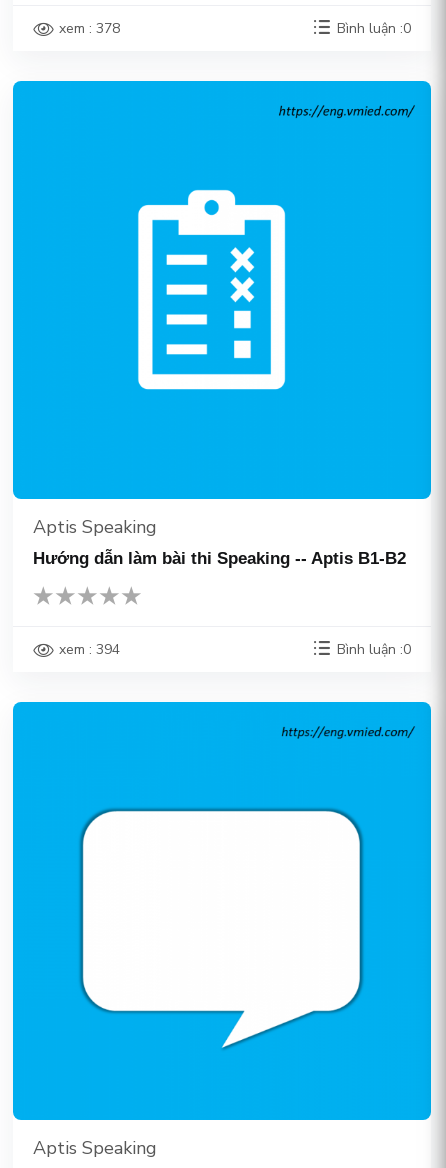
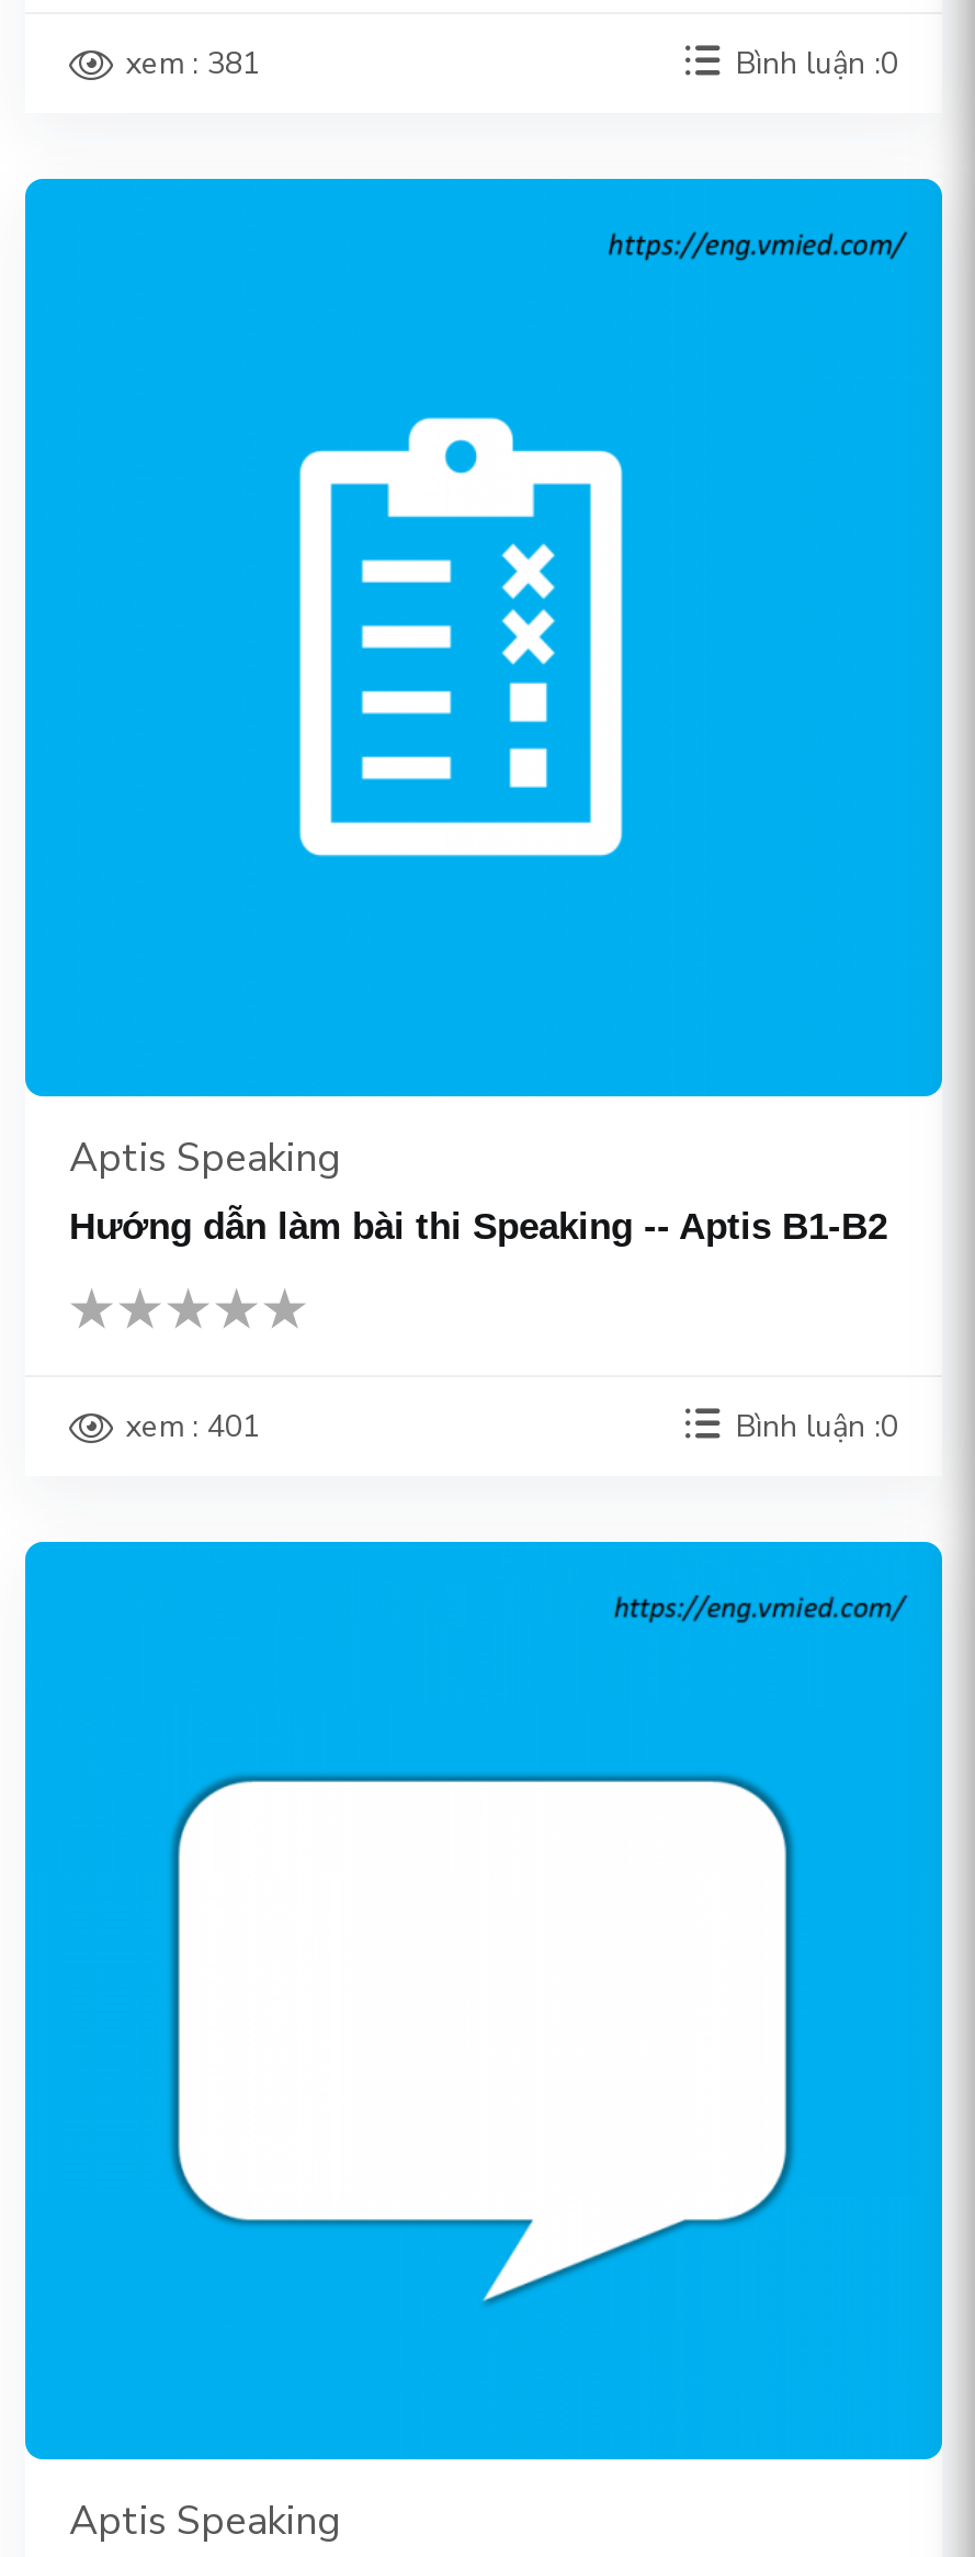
[59,18,120,37] xem : 378 -> [126,42,260,83] xem : 381
[59,639,120,658] xem : 394 -> [126,1405,260,1446] xem : 401

